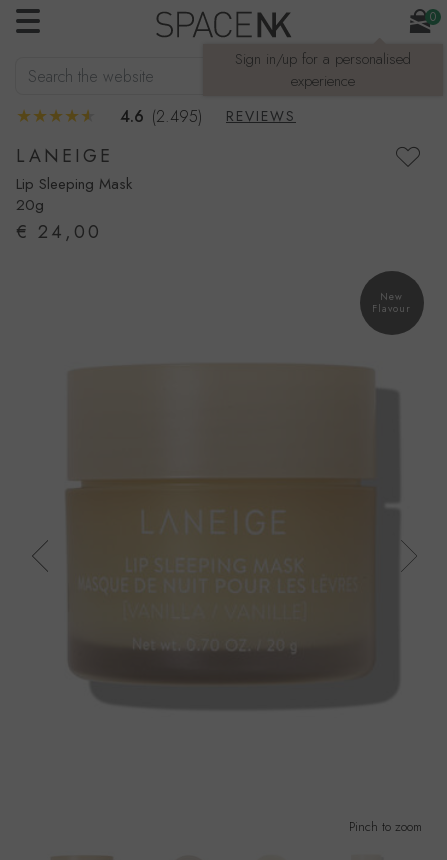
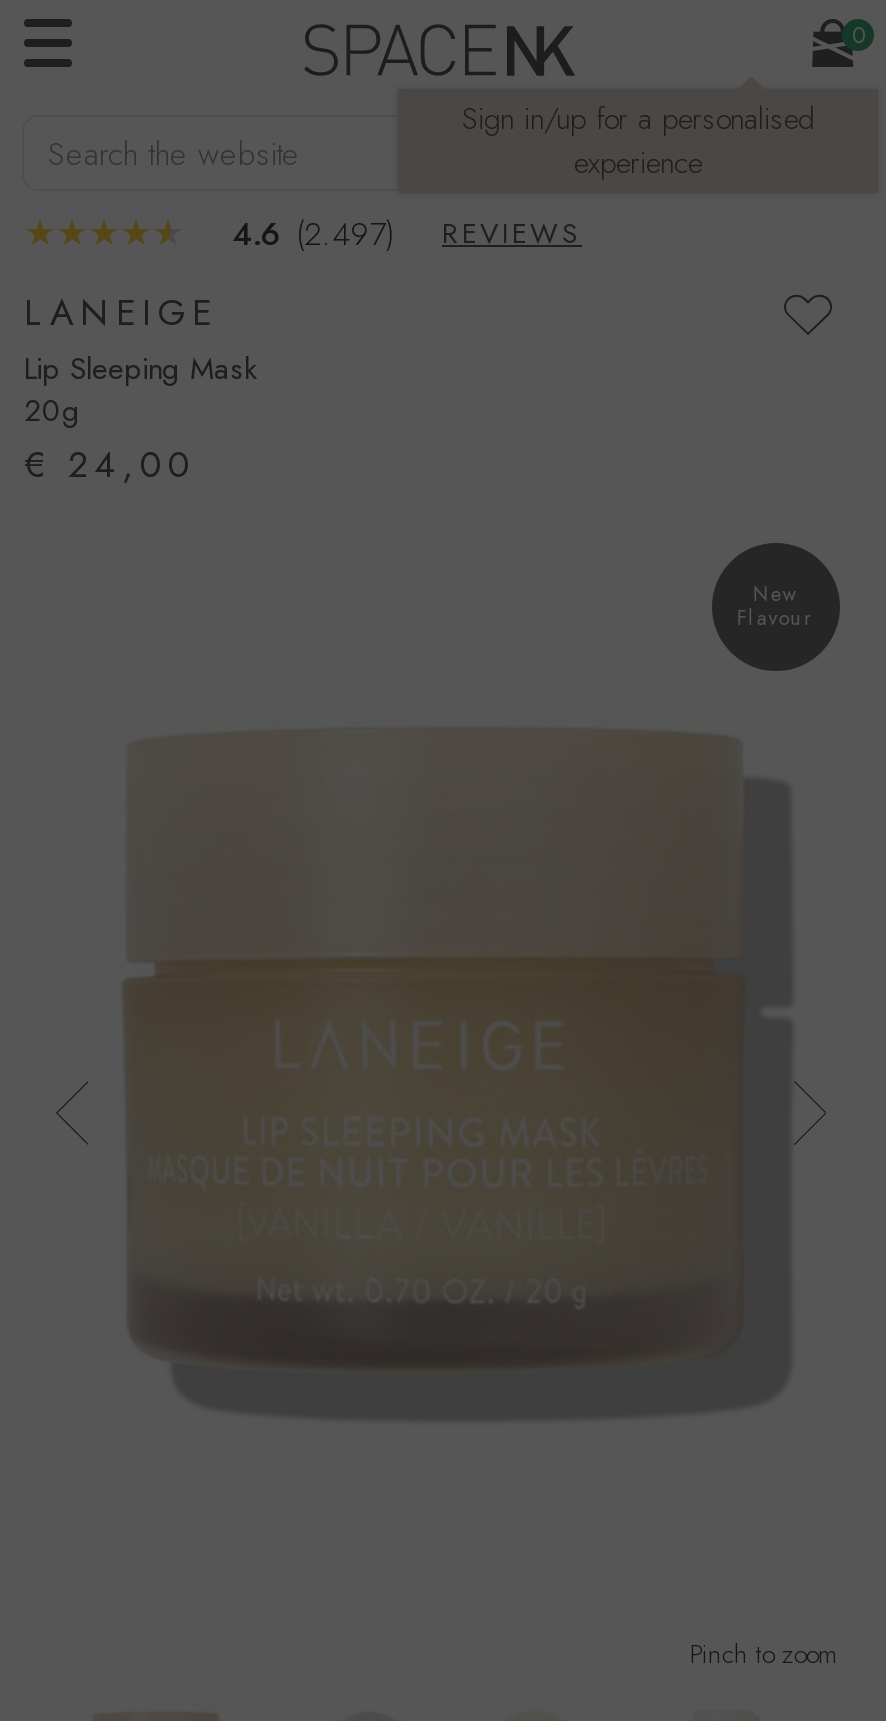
[120,104,296,127] 4.6 (2.495) REVIEWS -> [232,210,582,256] 4.6 (2.497) REVIEWS

